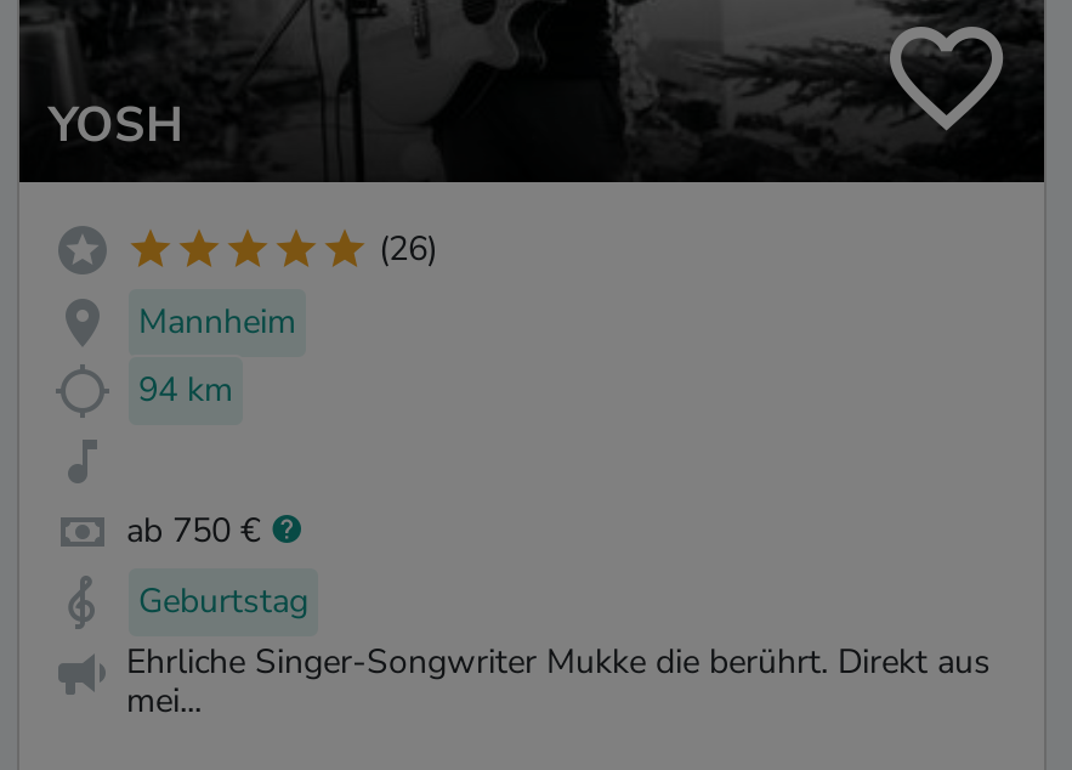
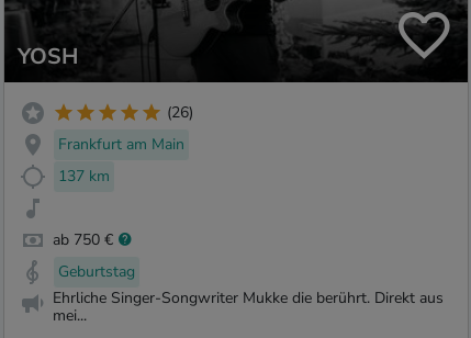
[138,297,296,343] Mannheim -> [58,134,184,155] Frankfurt am Main
[138,367,233,413] 94 km -> [58,166,110,187] 137 km

